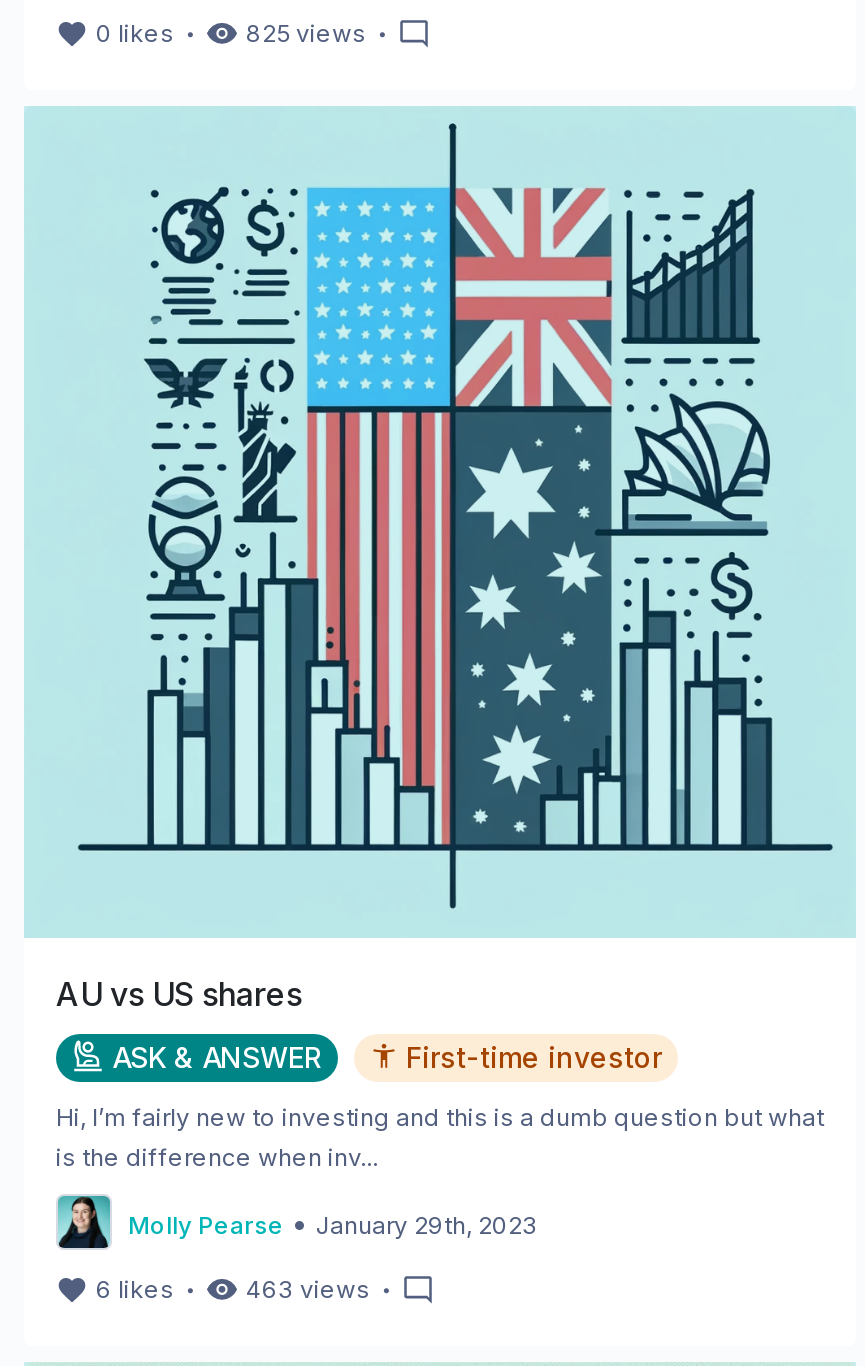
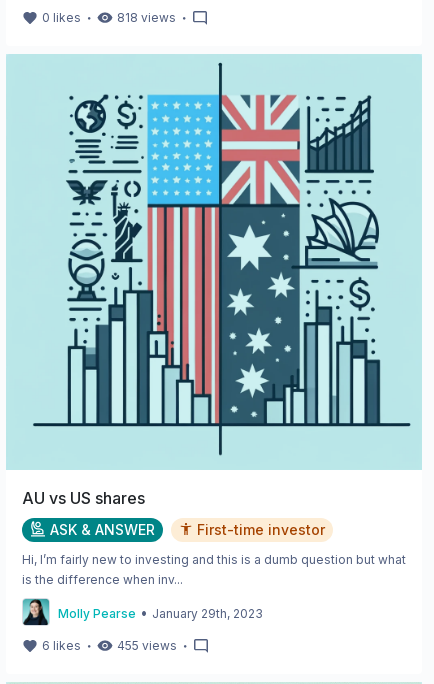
[246,14,398,54] 825 views・ -> [117,8,192,28] 818 views・
[96,1270,402,1310] 6 likes・ 463 views・ -> [42,636,193,656] 6 likes・ 455 views・

